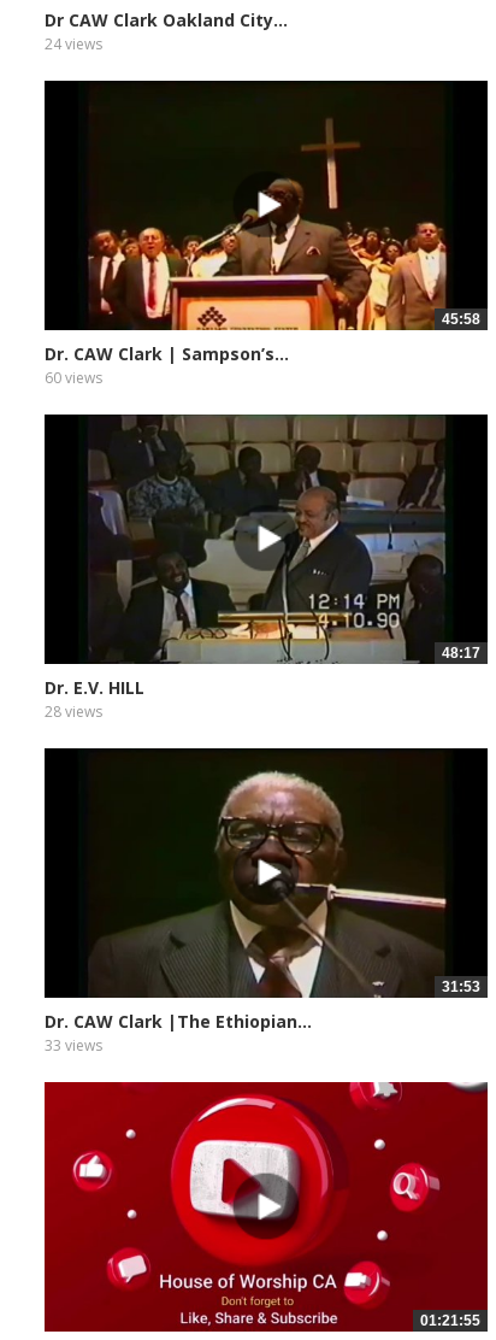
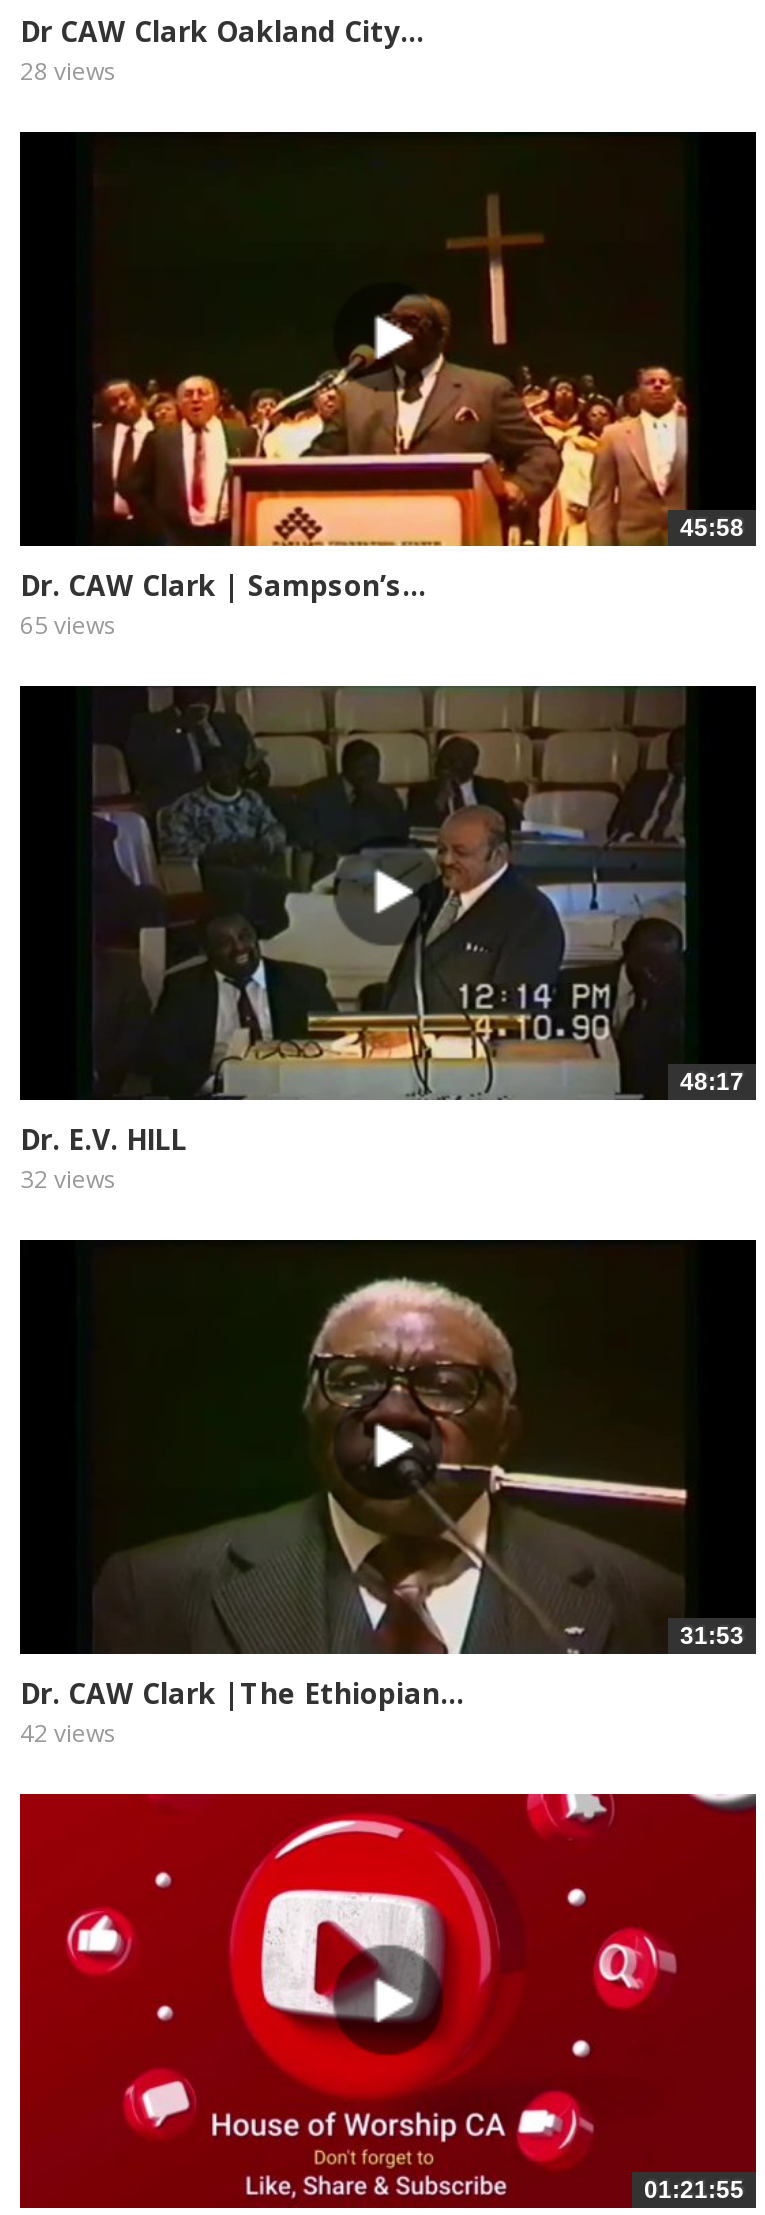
[45,33,102,54] 24 views -> [20,53,116,87] 28 views
[45,367,102,388] 60 views -> [20,608,116,642] 65 views
[45,701,102,722] 28 views -> [20,1162,116,1196] 32 views
[45,1035,102,1056] 33 views -> [20,1716,116,1750] 42 views

